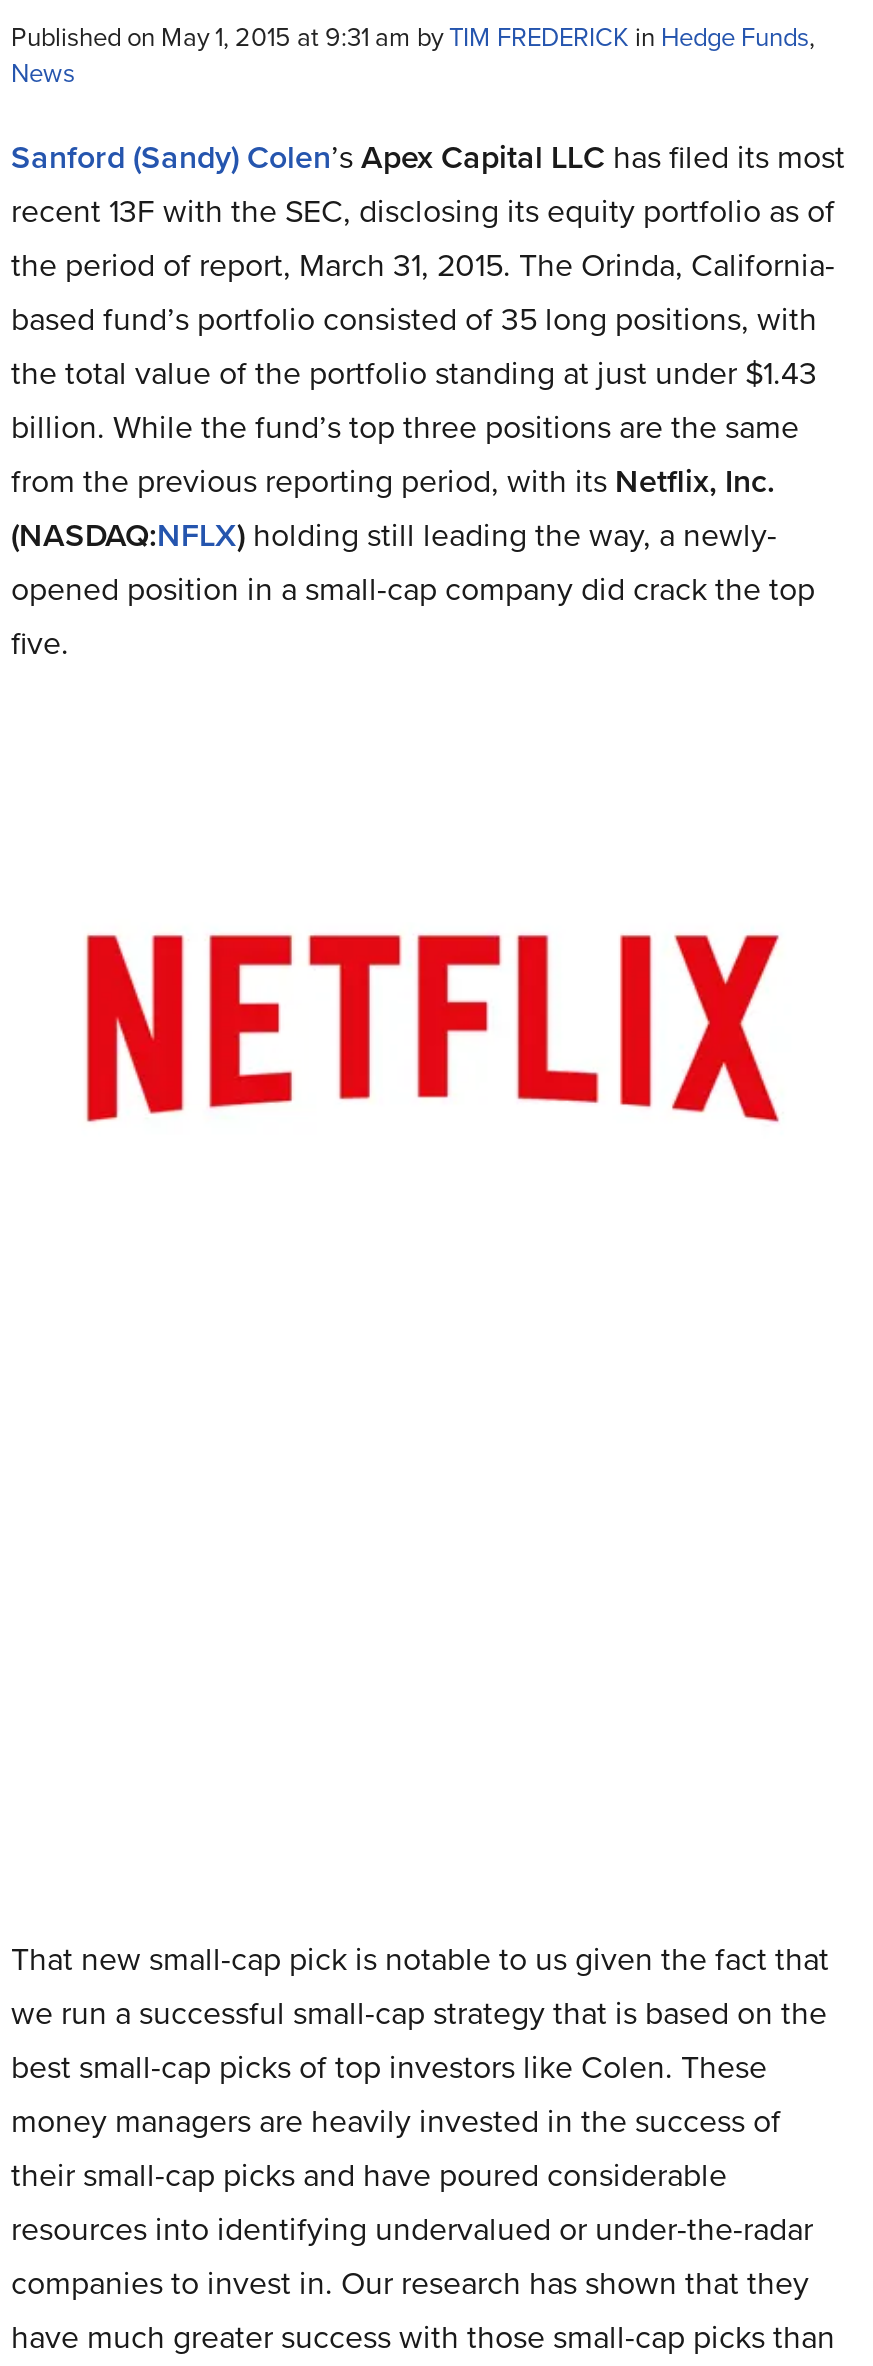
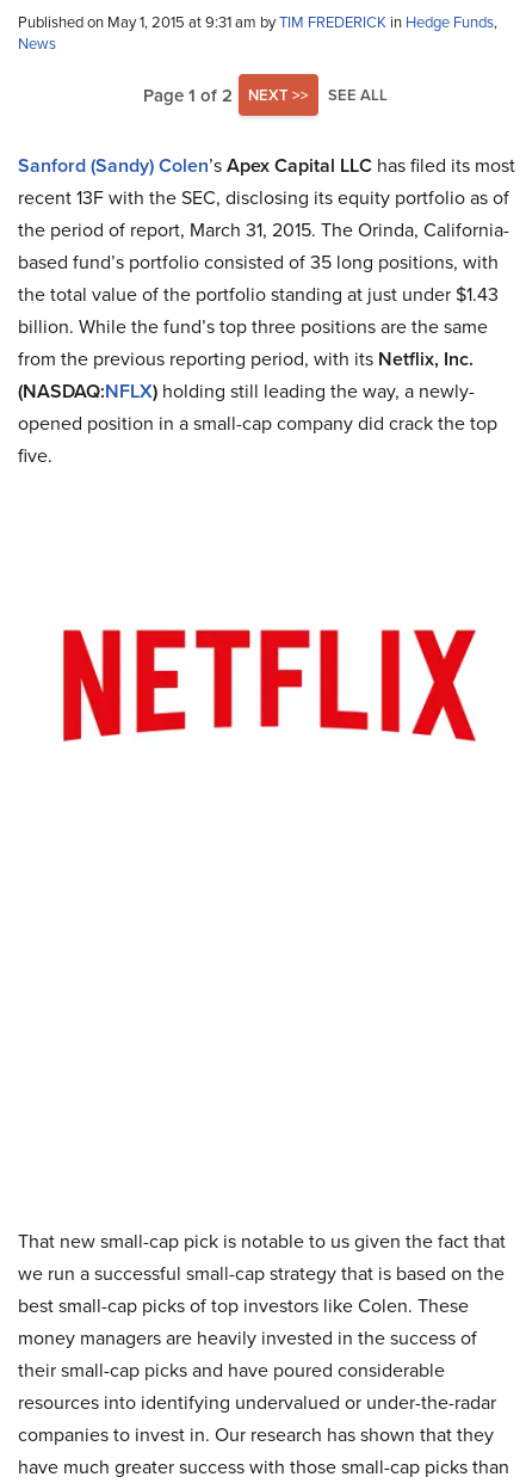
none -> [143,82,388,107] Page 1 of 2 | NEXT >> | SEE ALL

